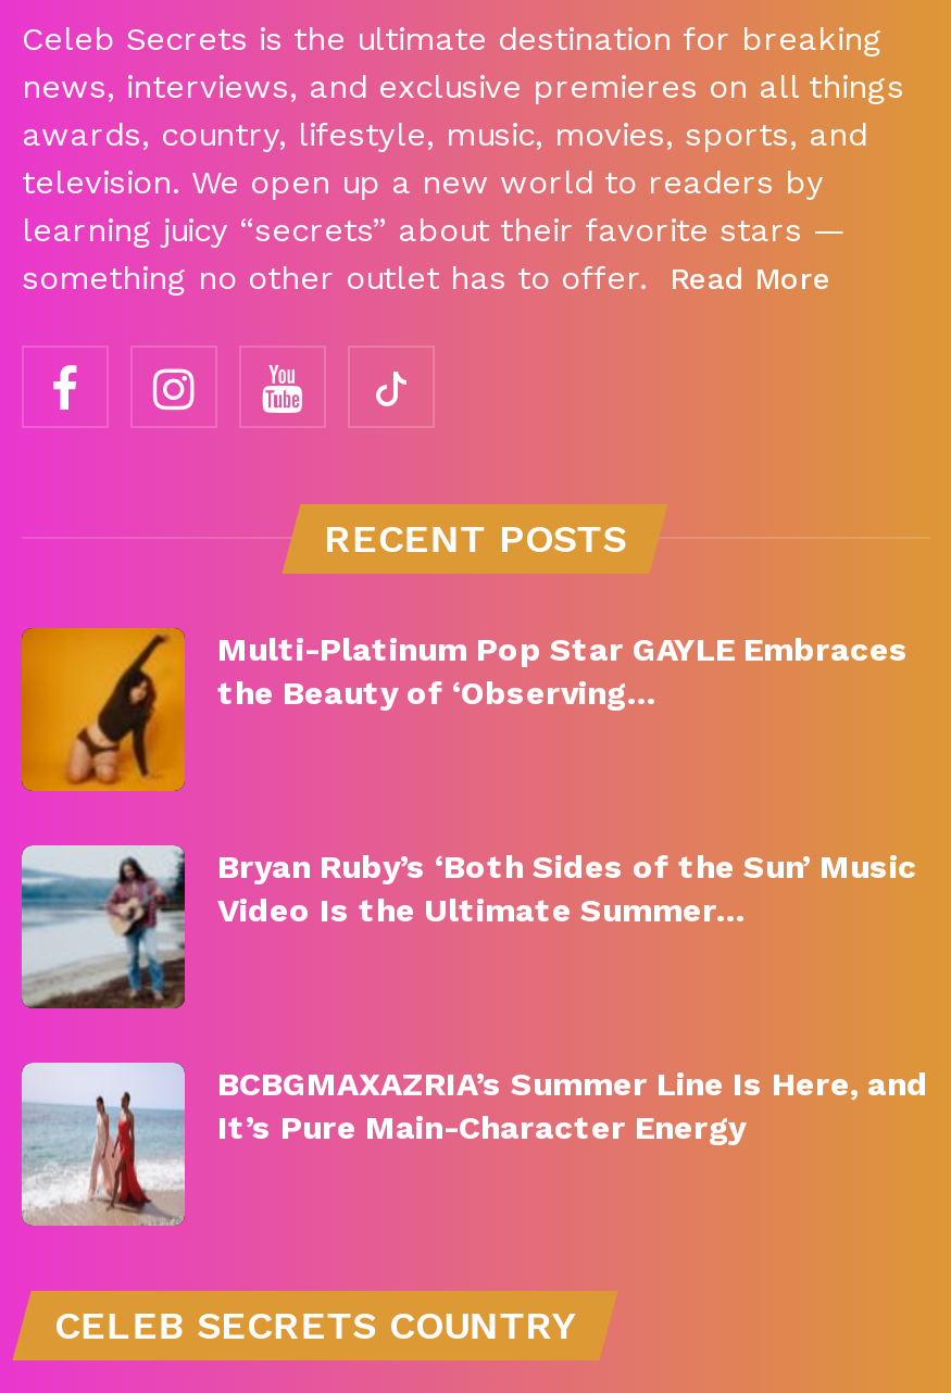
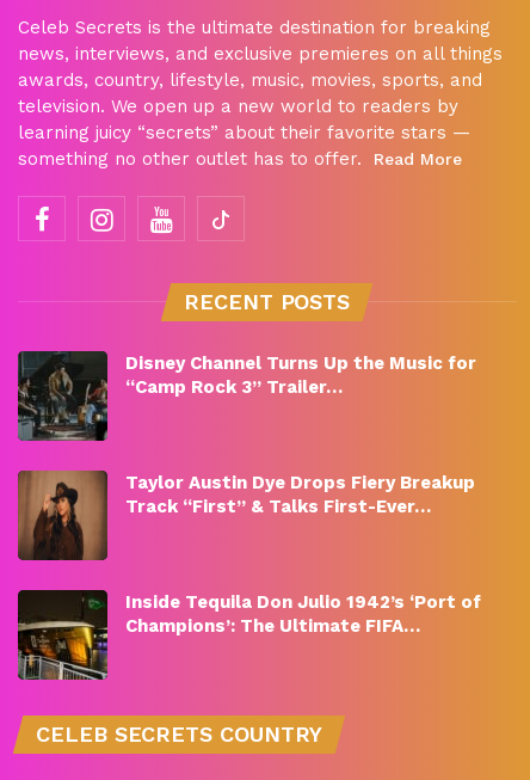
[20,626,909,793] [image] | Multi-Platinum Pop Star GAYLE Embraces | the Beauty of ‘Observing… -> [17,350,476,442] [image] | Disney Channel Turns Up the Music for | “Camp Rock 3” Trailer…
[20,843,917,1008] [image] | Bryan Ruby’s ‘Both Sides of the Sun’ Music | Video Is the Ultimate Summer… -> [17,469,475,560] [image] | Taylor Austin Dye Drops Fiery Breakup | Track “First” & Talks First-Ever…
[20,1061,928,1228] [image] | BCBGMAXAZRIA’s Summer Line Is Here, and | It’s Pure Main-Character Energy -> [17,589,481,681] [image] | Inside Tequila Don Julio 1942’s ‘Port of | Champions’: The Ultimate FIFA…

